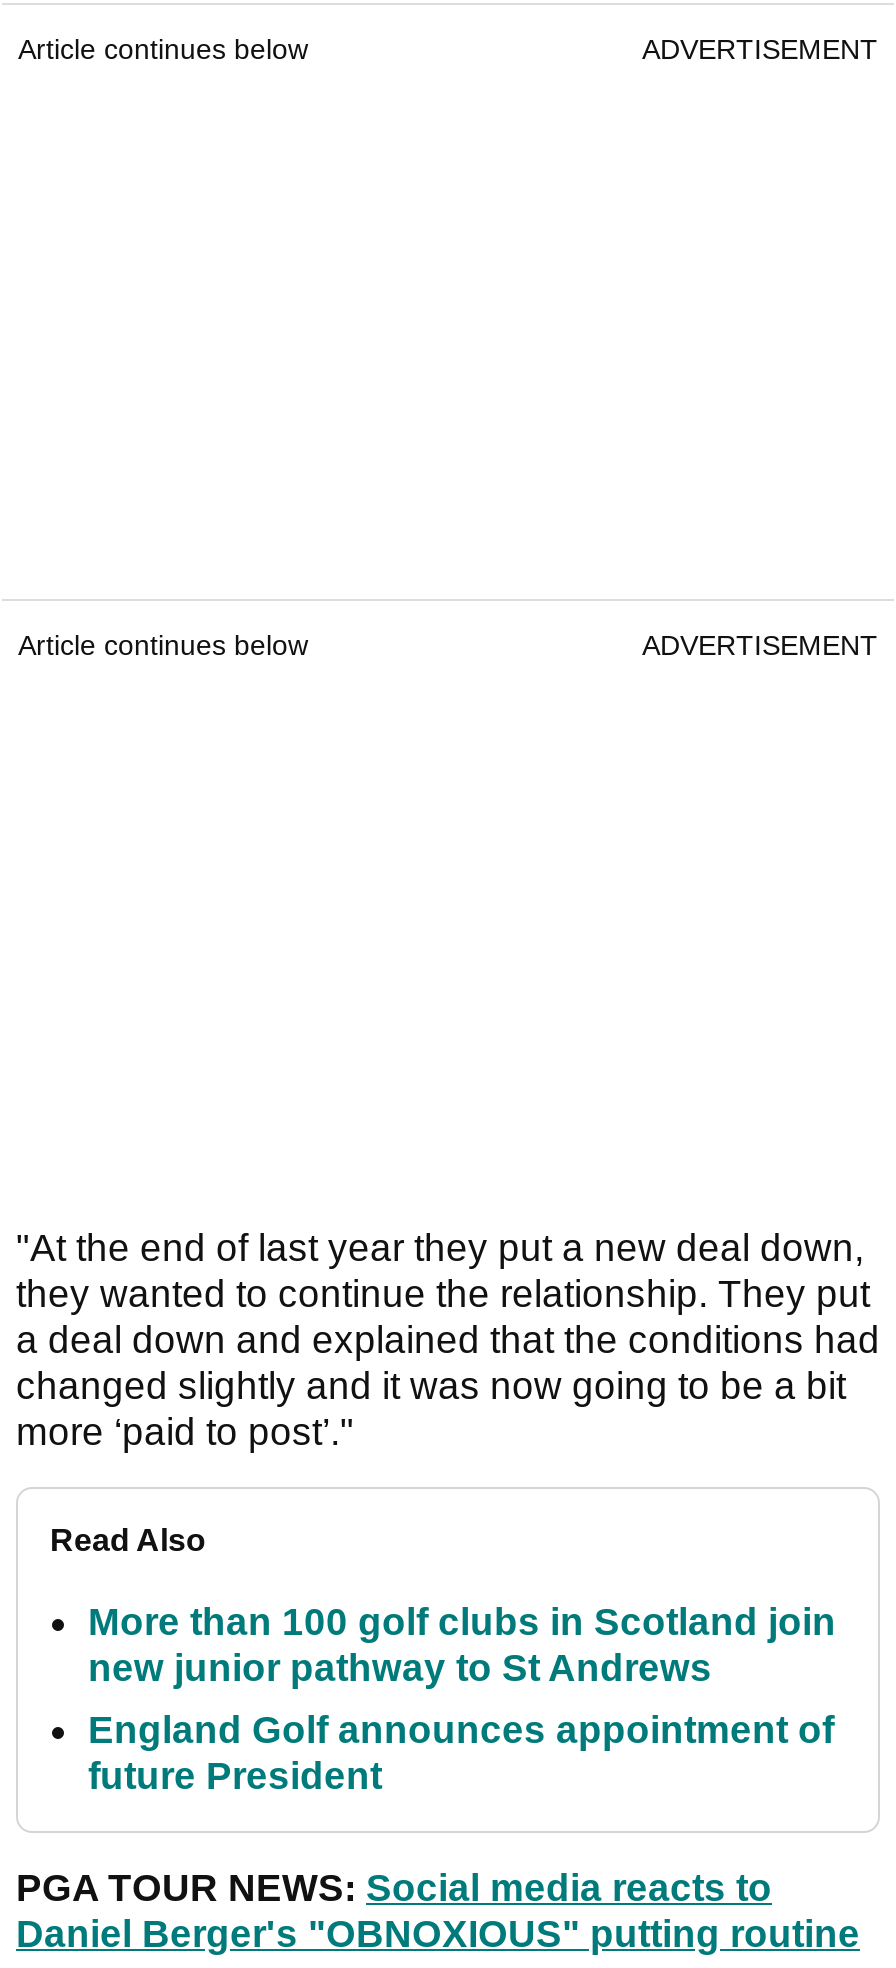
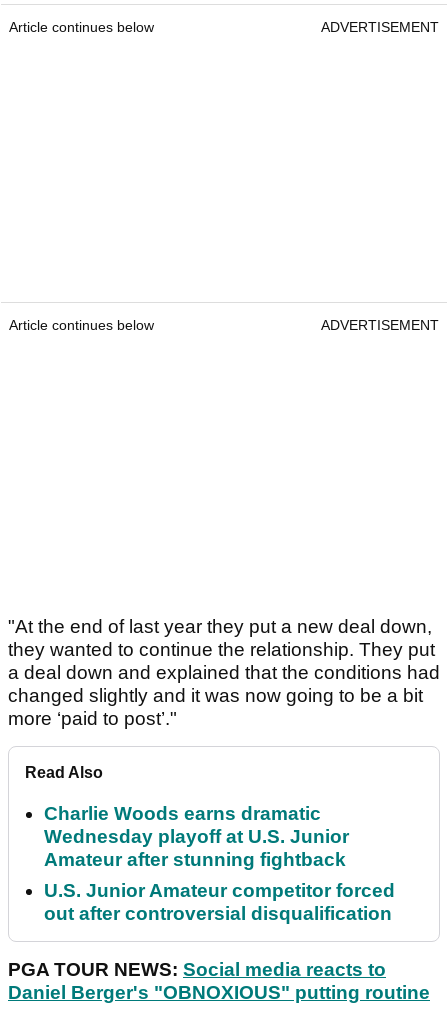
[88,1602,836,1690] More than 100 golf clubs in Scotland join | new junior pathway to St Andrews -> [44,803,349,870] Charlie Woods earns dramatic | Wednesday playoff at U.S. Junior | Amateur after stunning fightback
[88,1710,834,1798] England Golf announces appointment of | future President -> [44,880,395,924] U.S. Junior Amateur competitor forced | out after controversial disqualification

